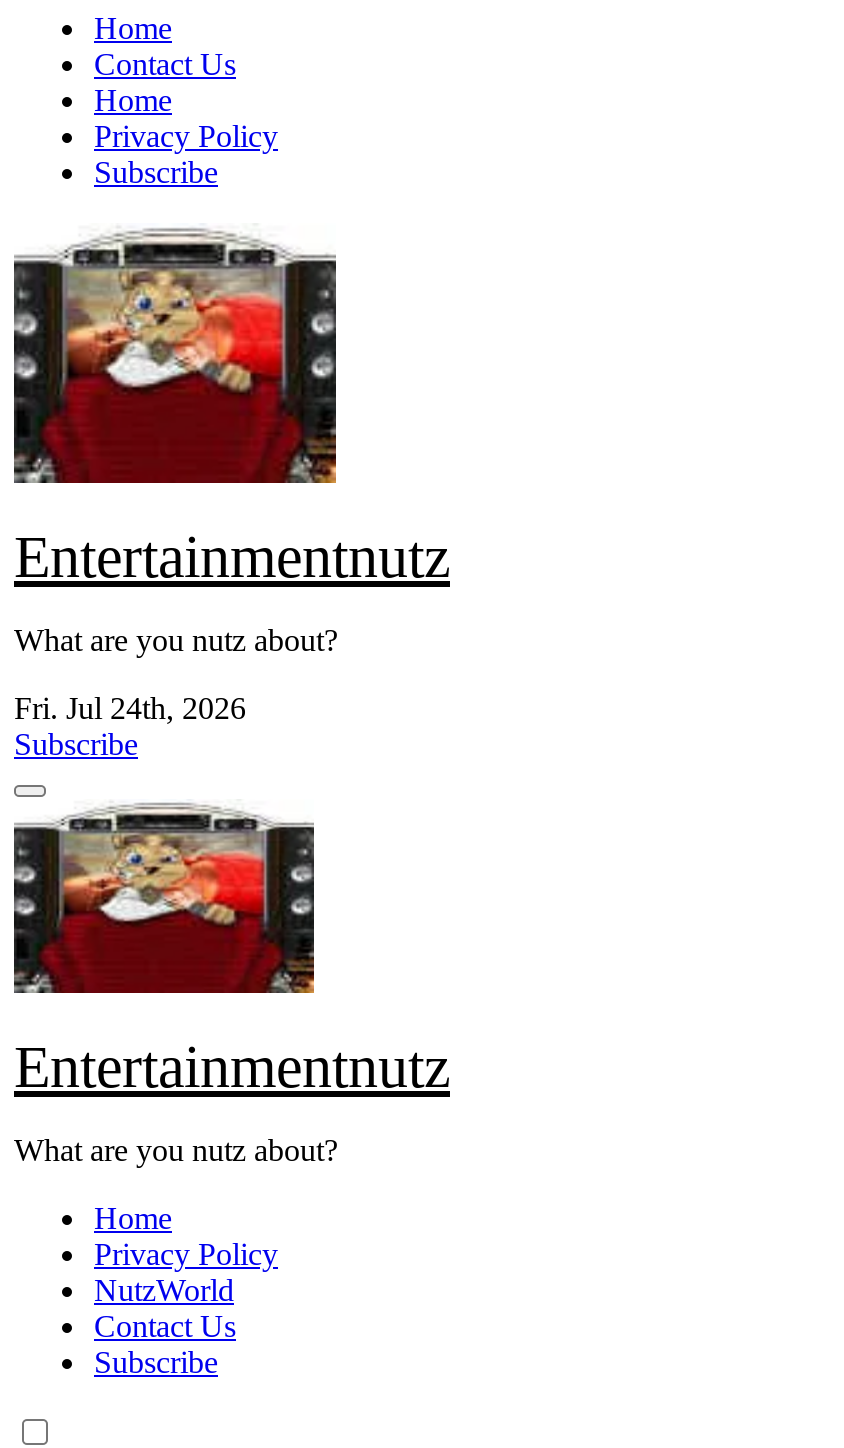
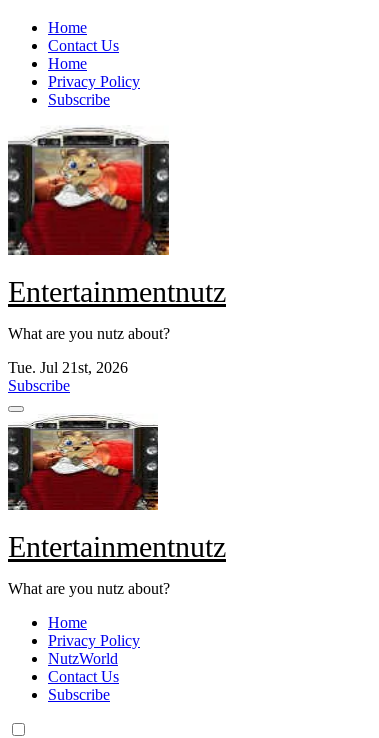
[14,692,246,726] Fri. Jul 24th, 2026 -> [8,359,128,376] Tue. Jul 21st, 2026

